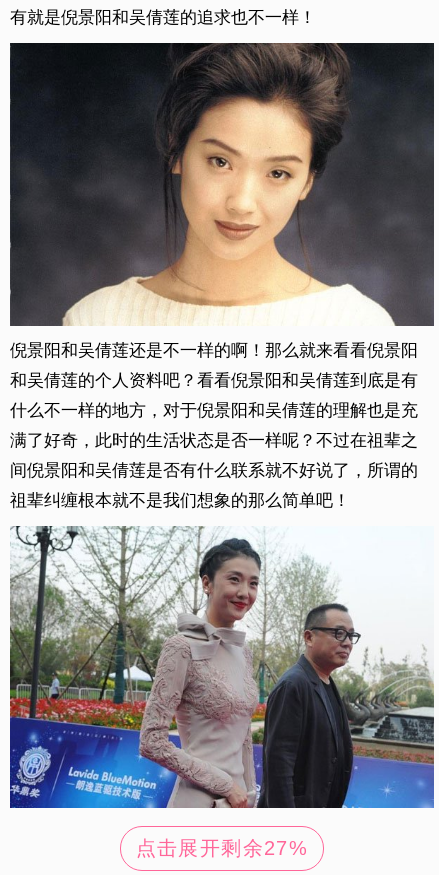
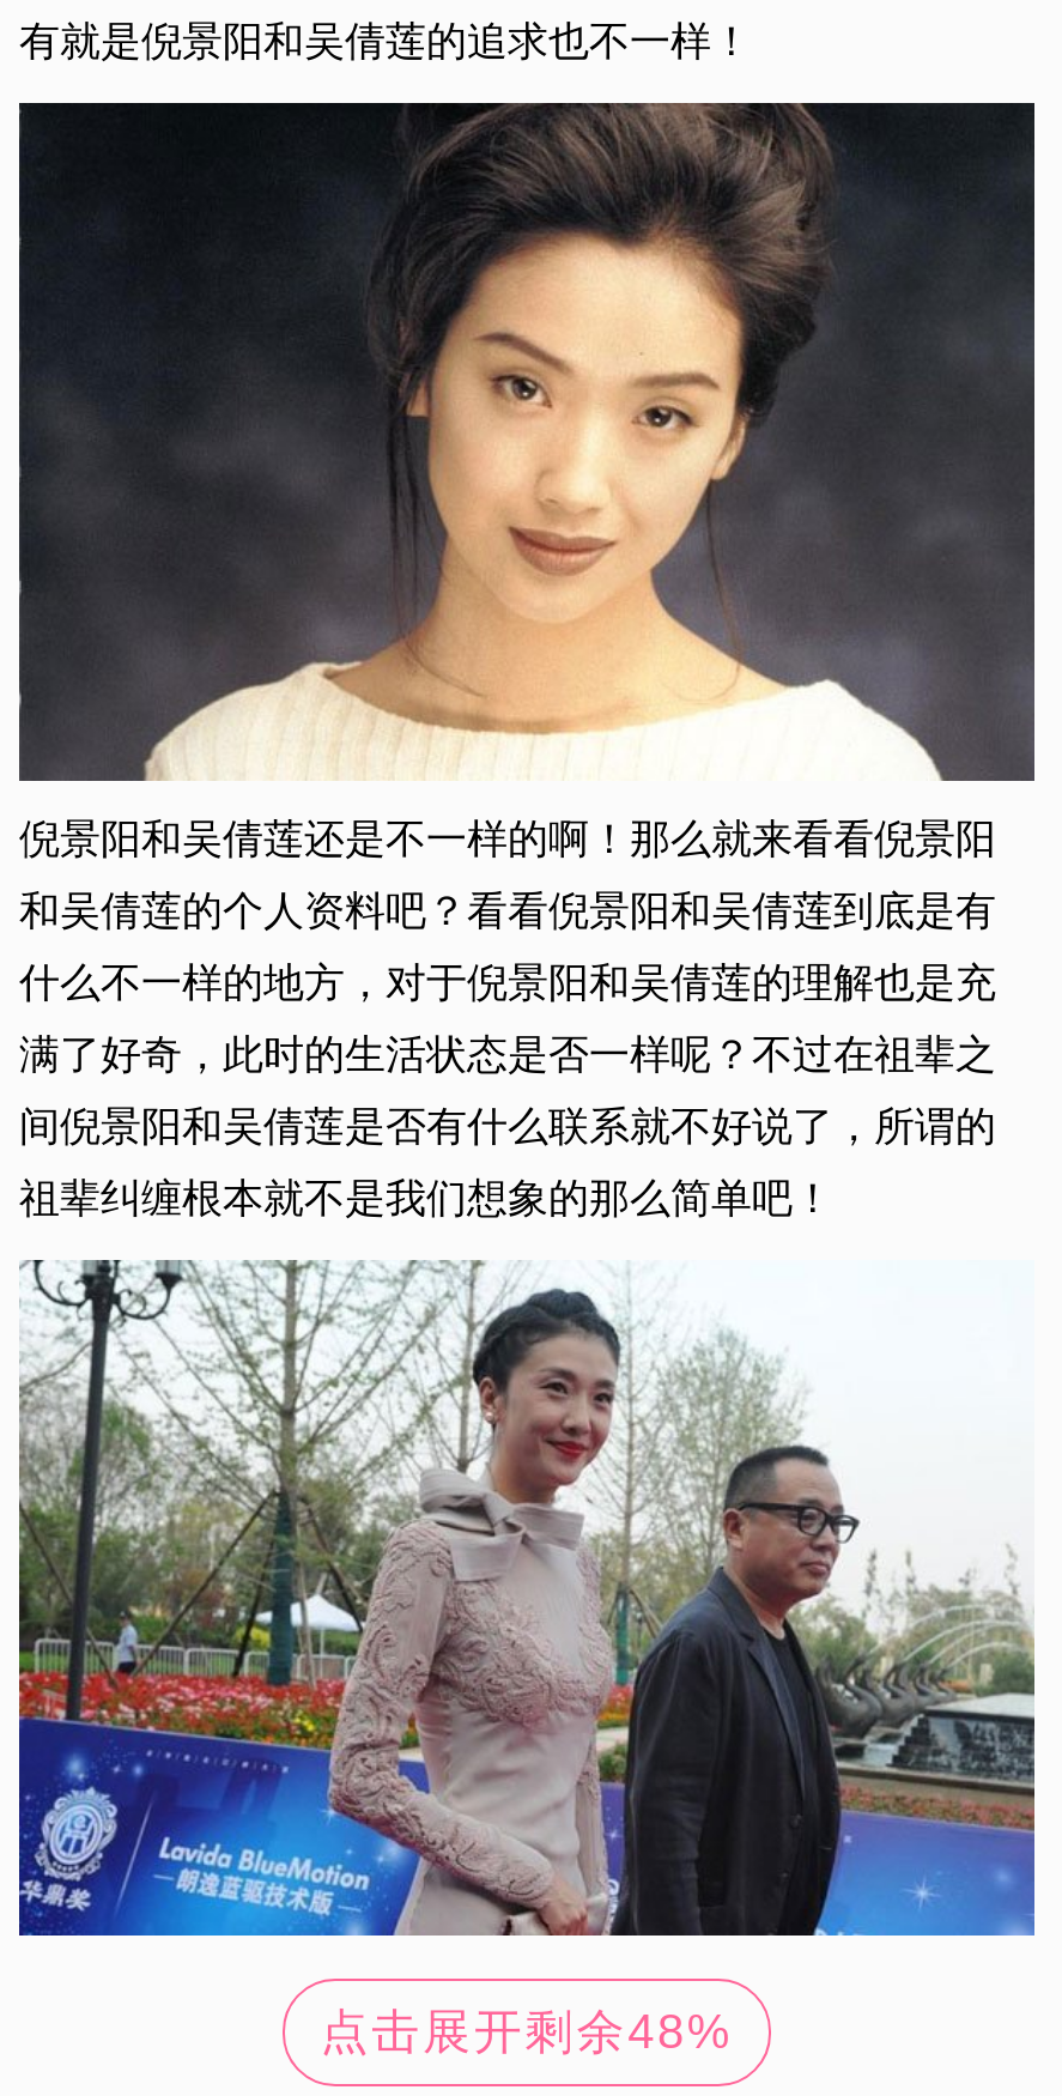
[136,837,308,859] 点击展开剩余27% -> [320,2005,733,2058] 点击展开剩余48%

